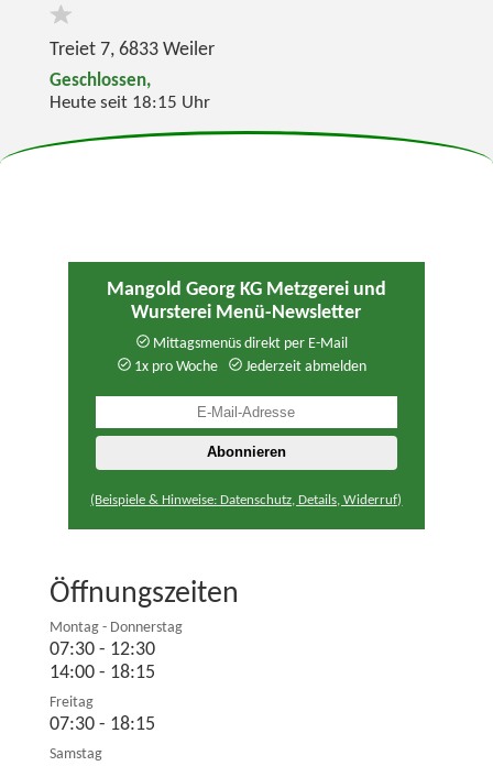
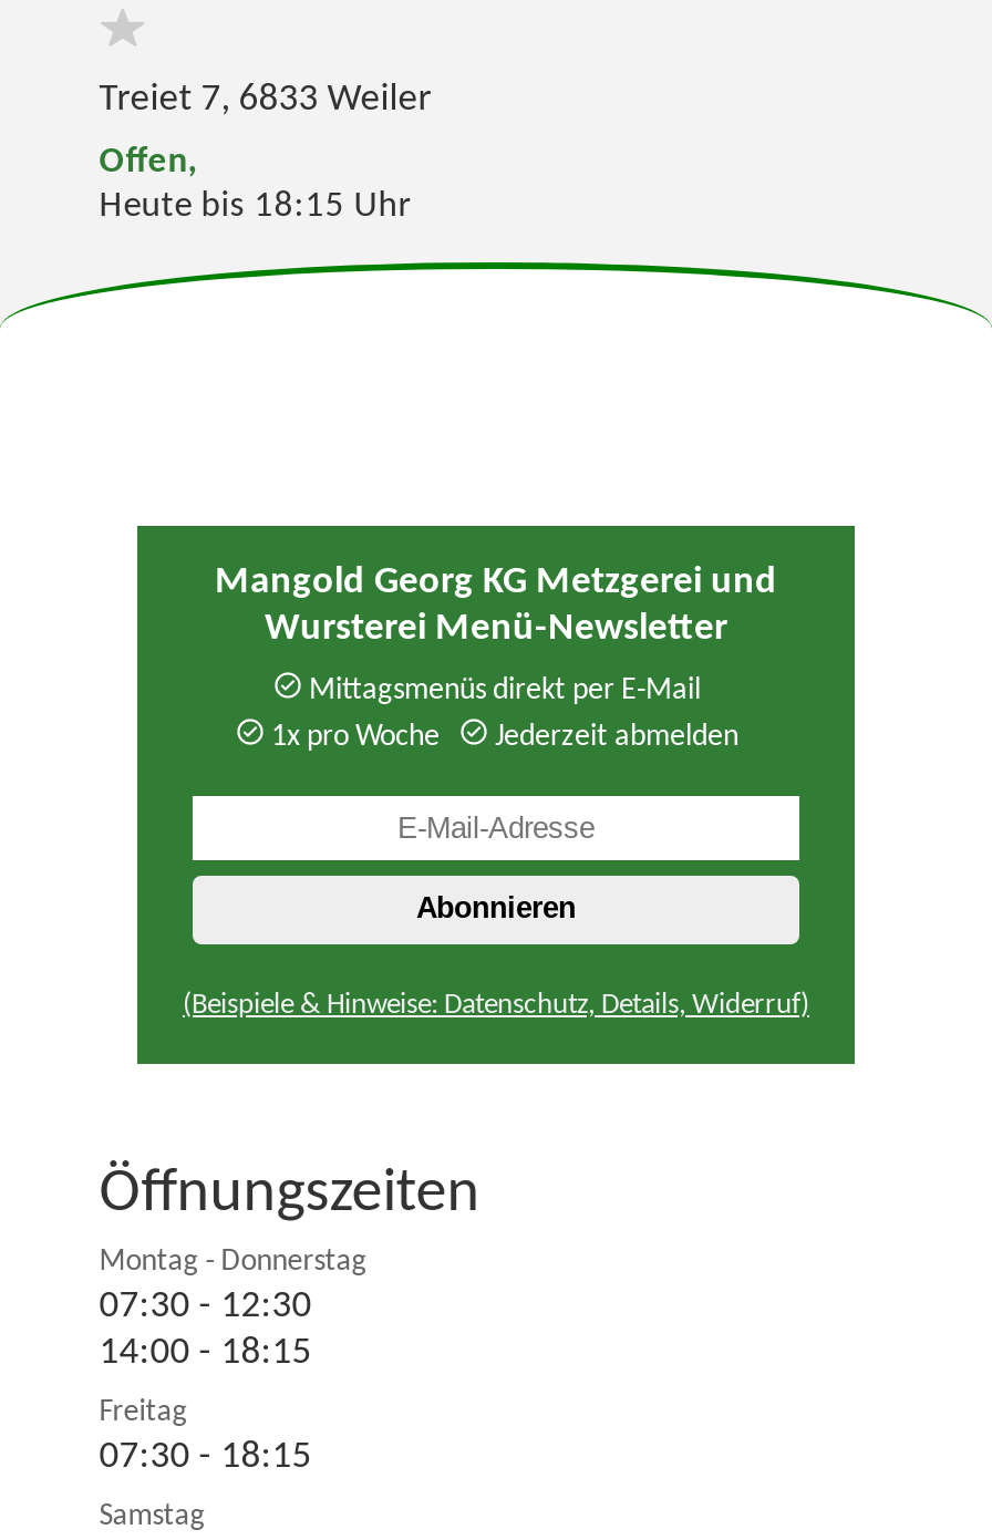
[49,73,210,113] Geschlossen, | Heute seit 18:15 Uhr -> [99,146,411,225] Offen, | Heute bis 18:15 Uhr

